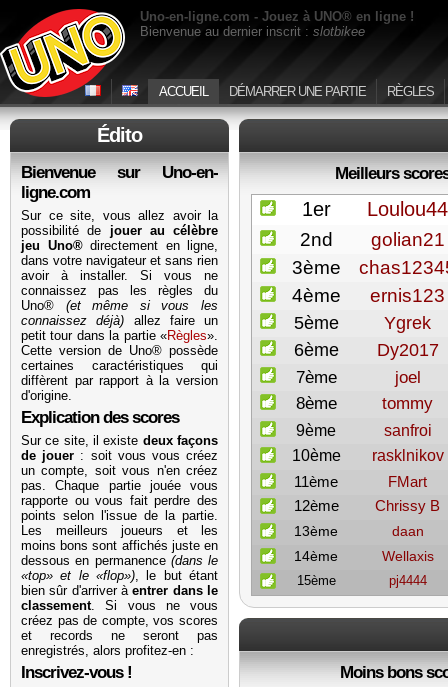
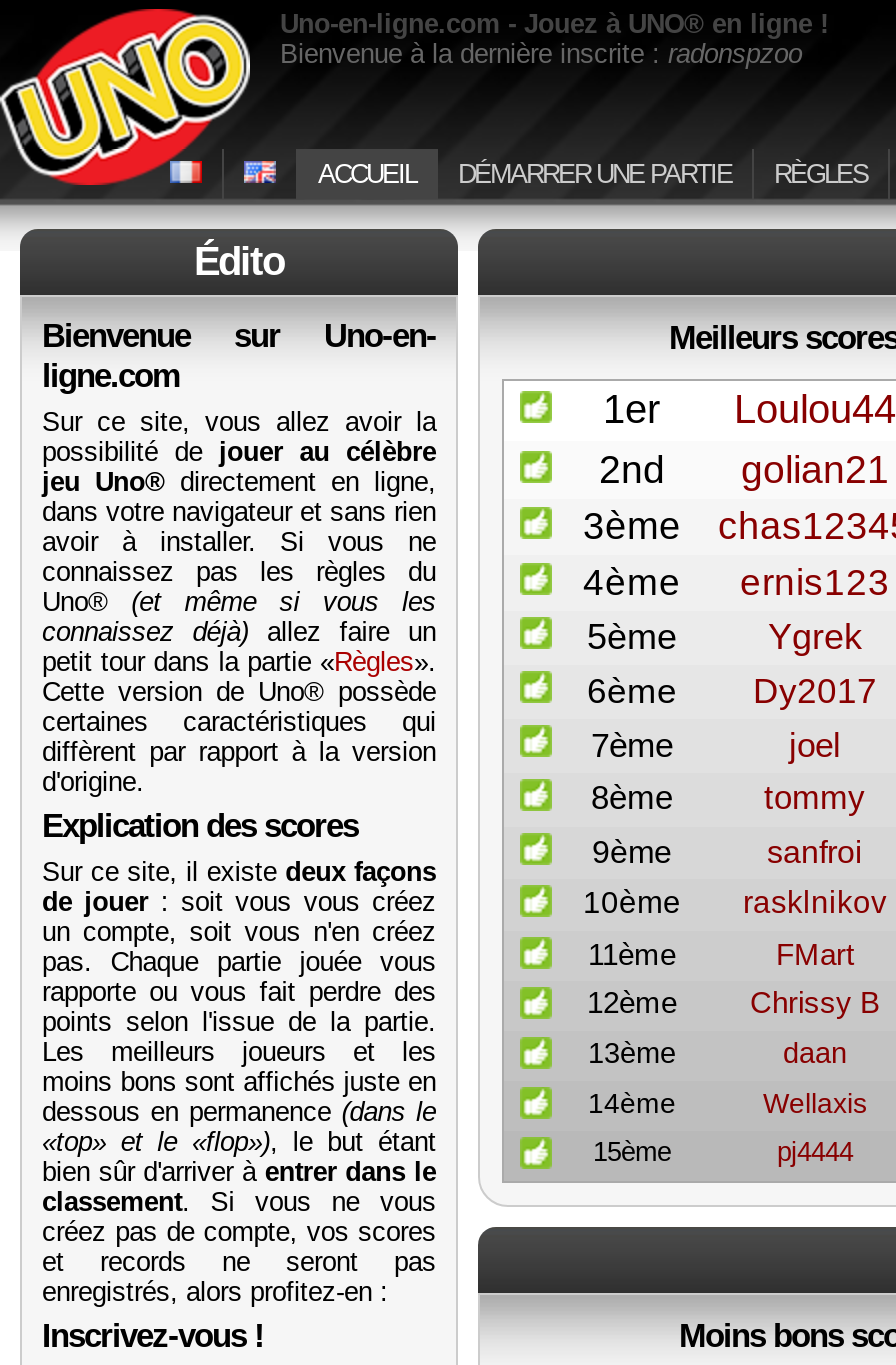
[140,24,365,39] Bienvenue au dernier inscrit : slotbikee -> [280,39,802,69] Bienvenue à la dernière inscrite : radonspzoo

